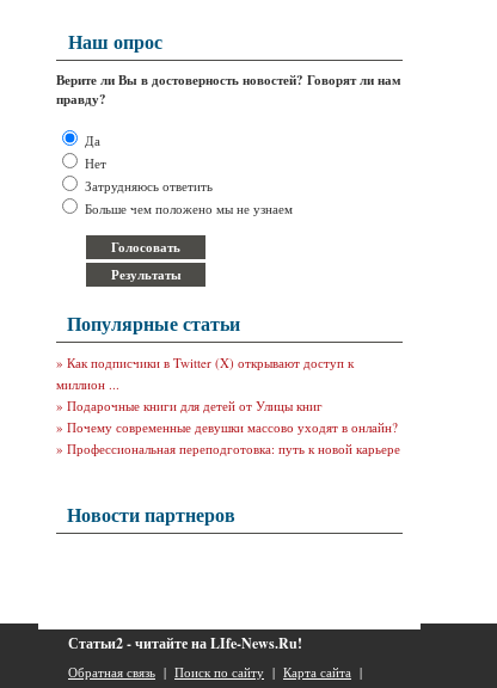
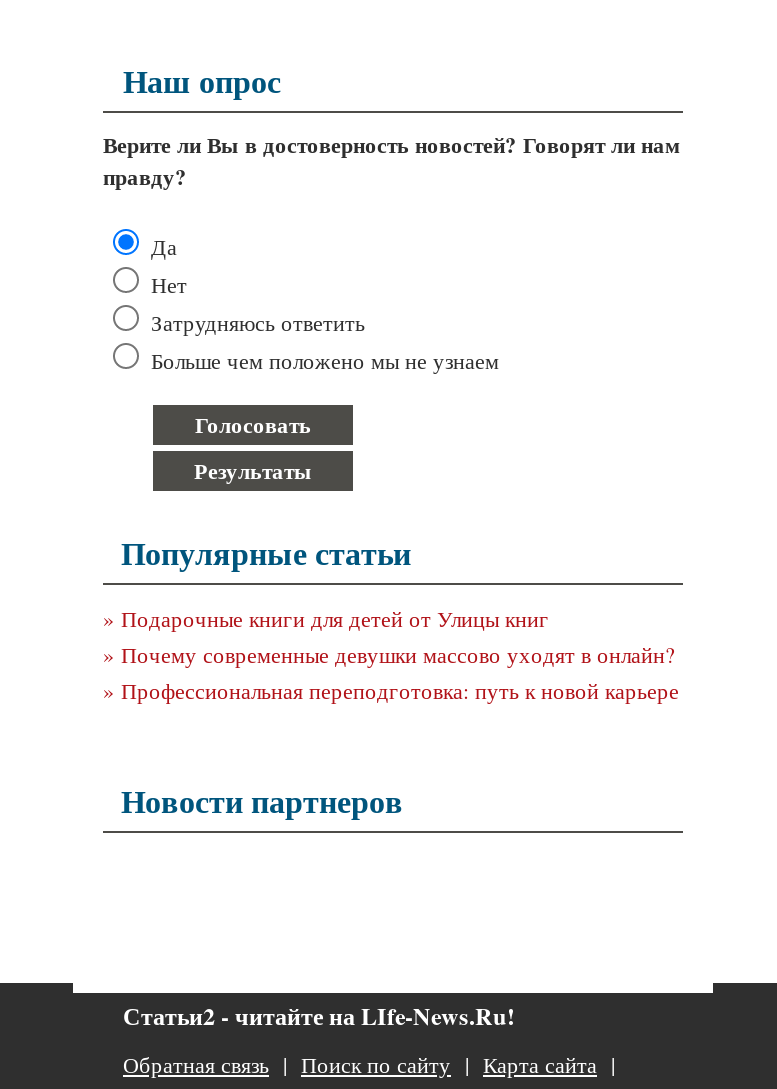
[56,354,354,393] » Как подписчики в Twitter (X) открывают доступ к | миллион ... -> none

